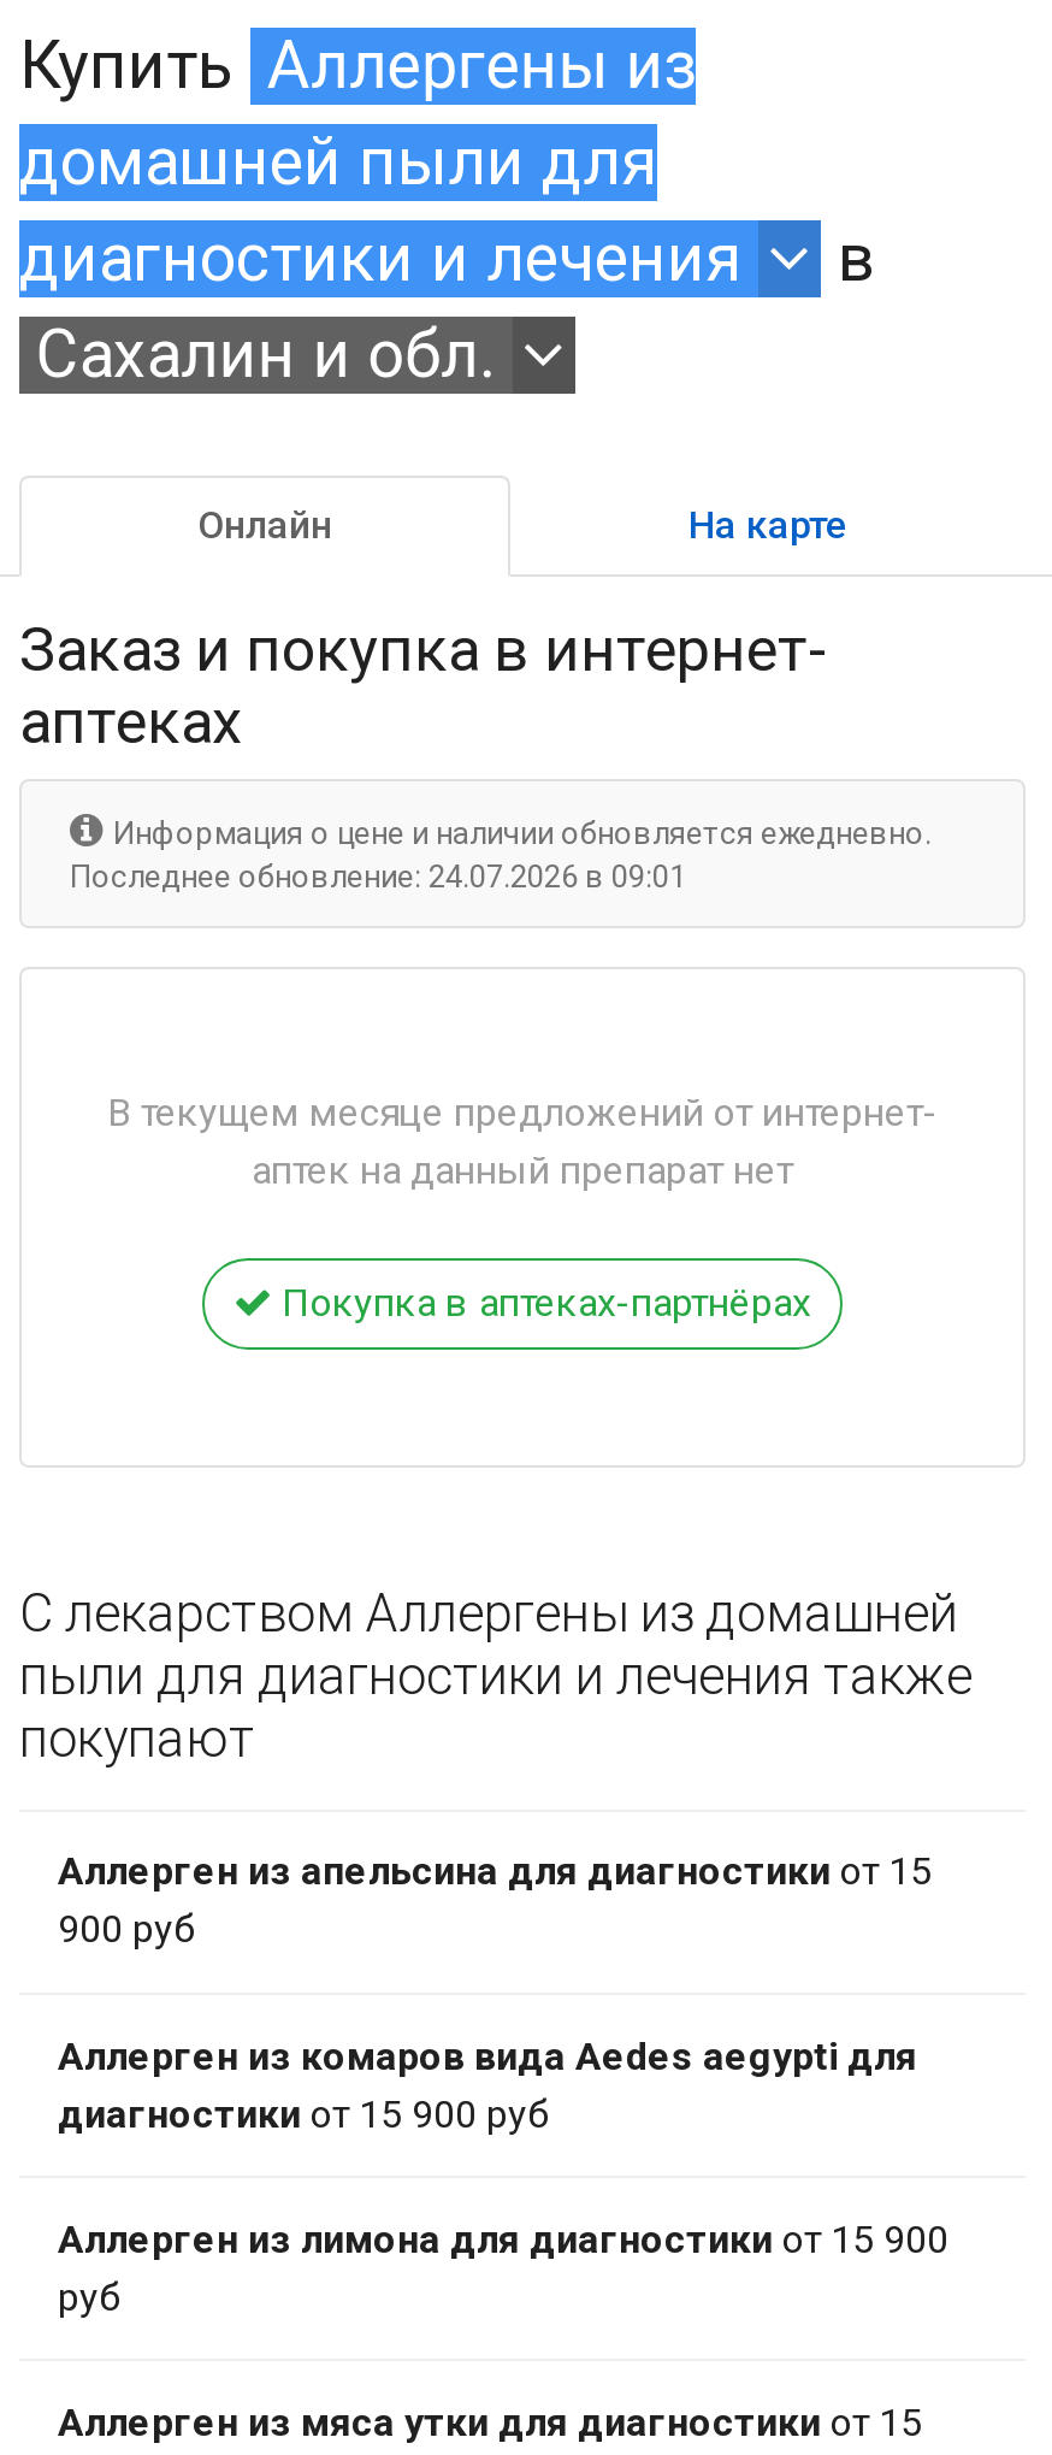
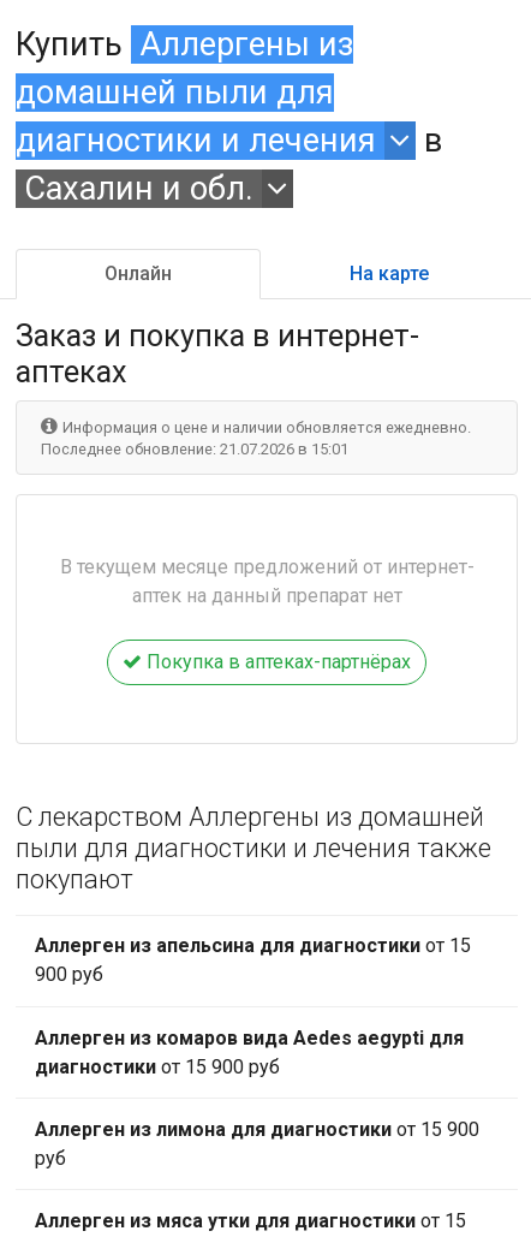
[70,858,686,894] Последнее обновление: 24.07.2026 в 09:01 -> [41,440,348,458] Последнее обновление: 21.07.2026 в 15:01

